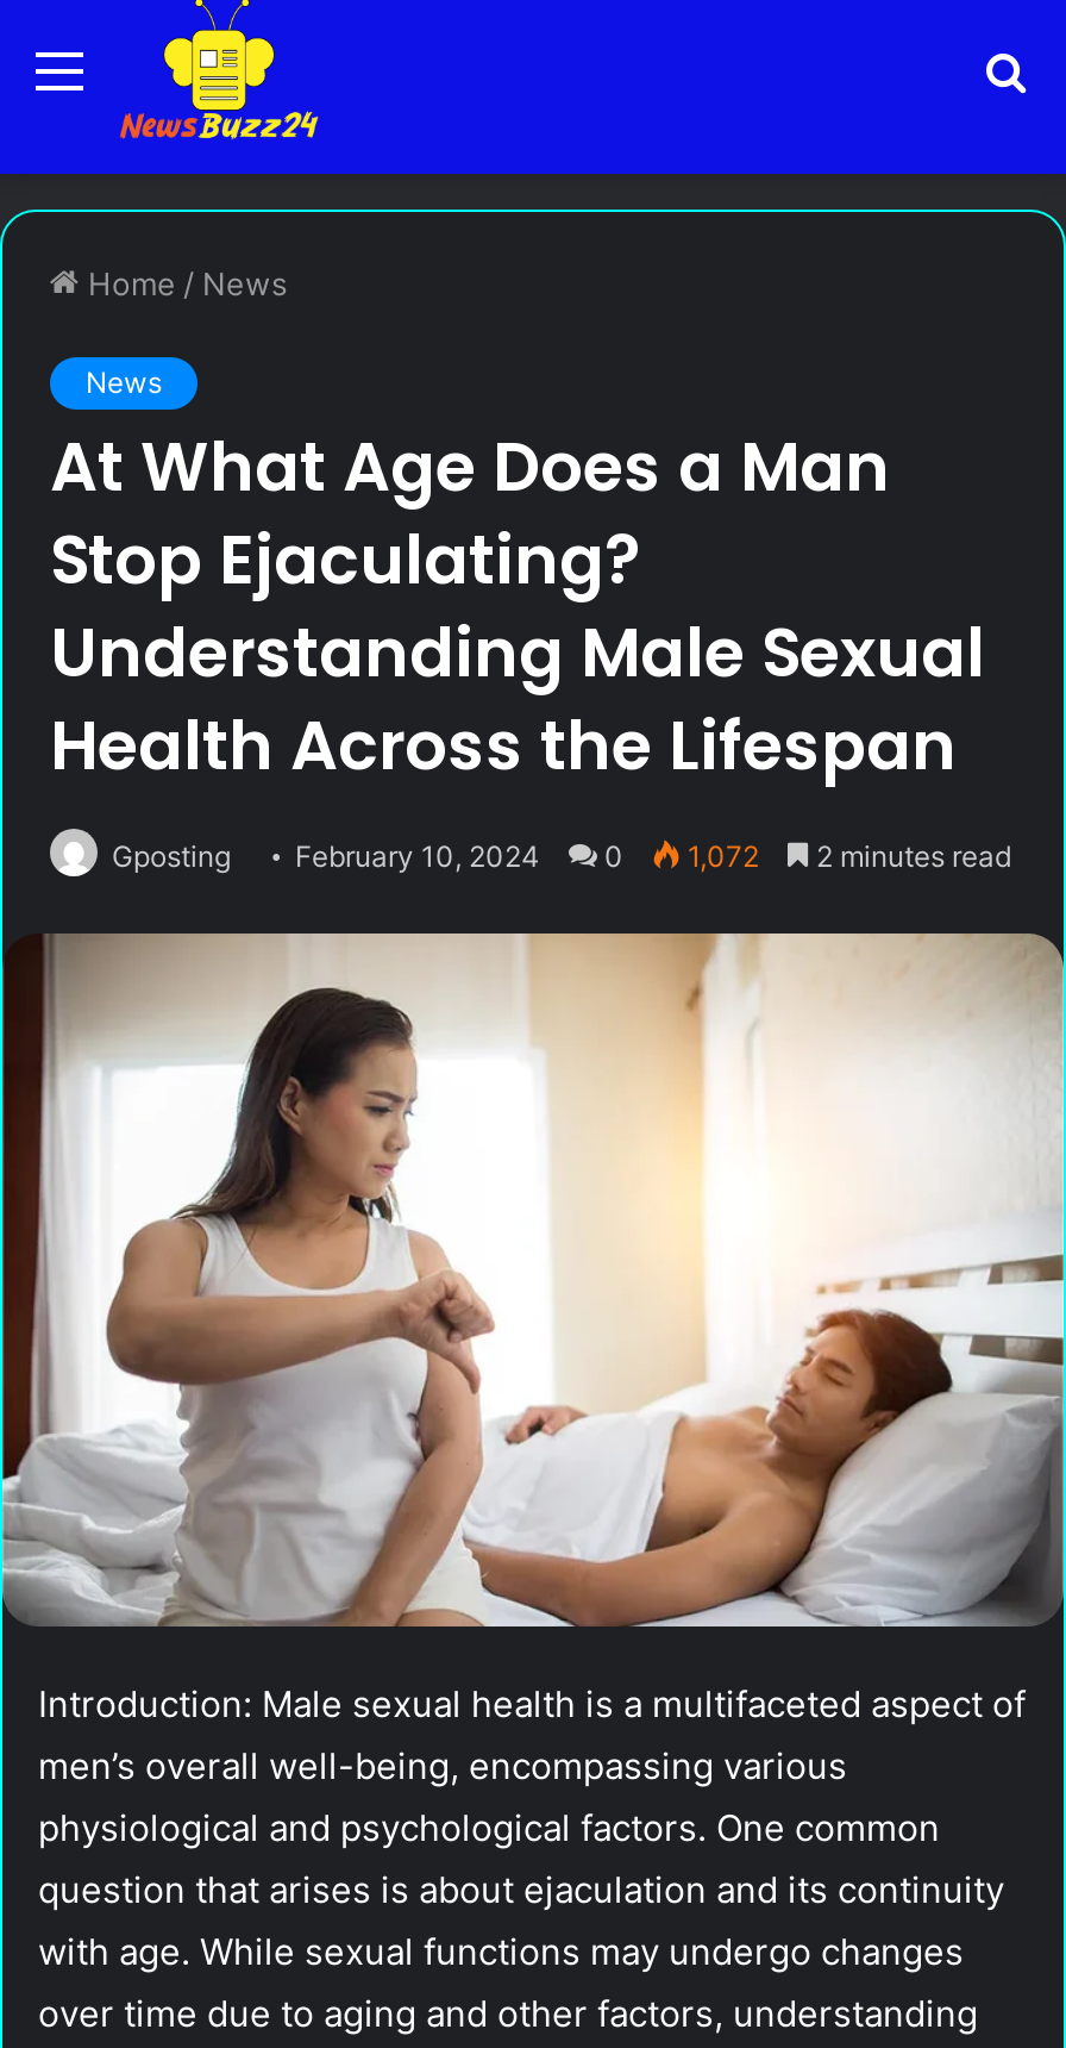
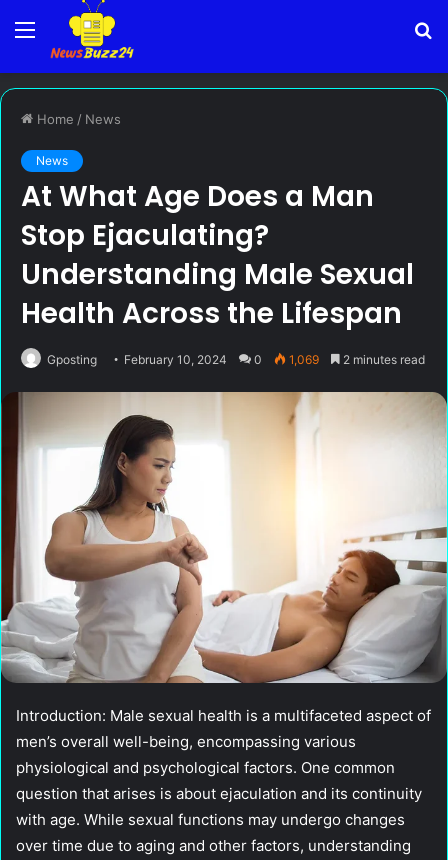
[112,838,1011,874] Gposting February 10, 2024 0 1,072 2 minutes read -> [47,352,425,367] Gposting February 10, 2024 0 1,069 2 minutes read

